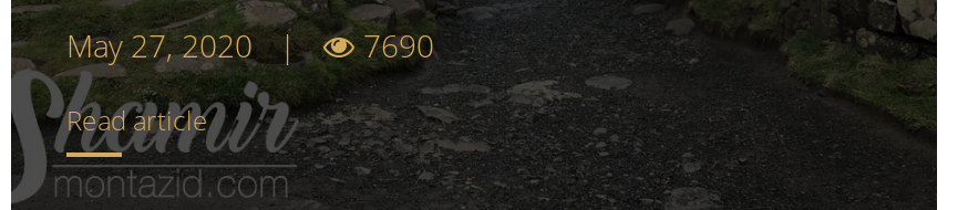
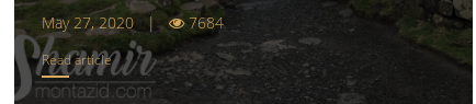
[354,24,434,66] 7690 -> [184,12,224,33] 7684

